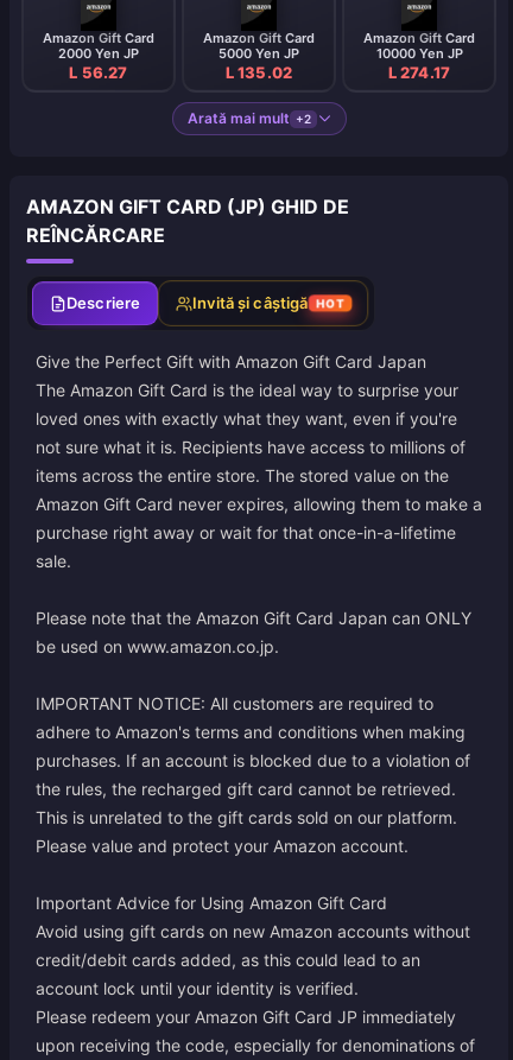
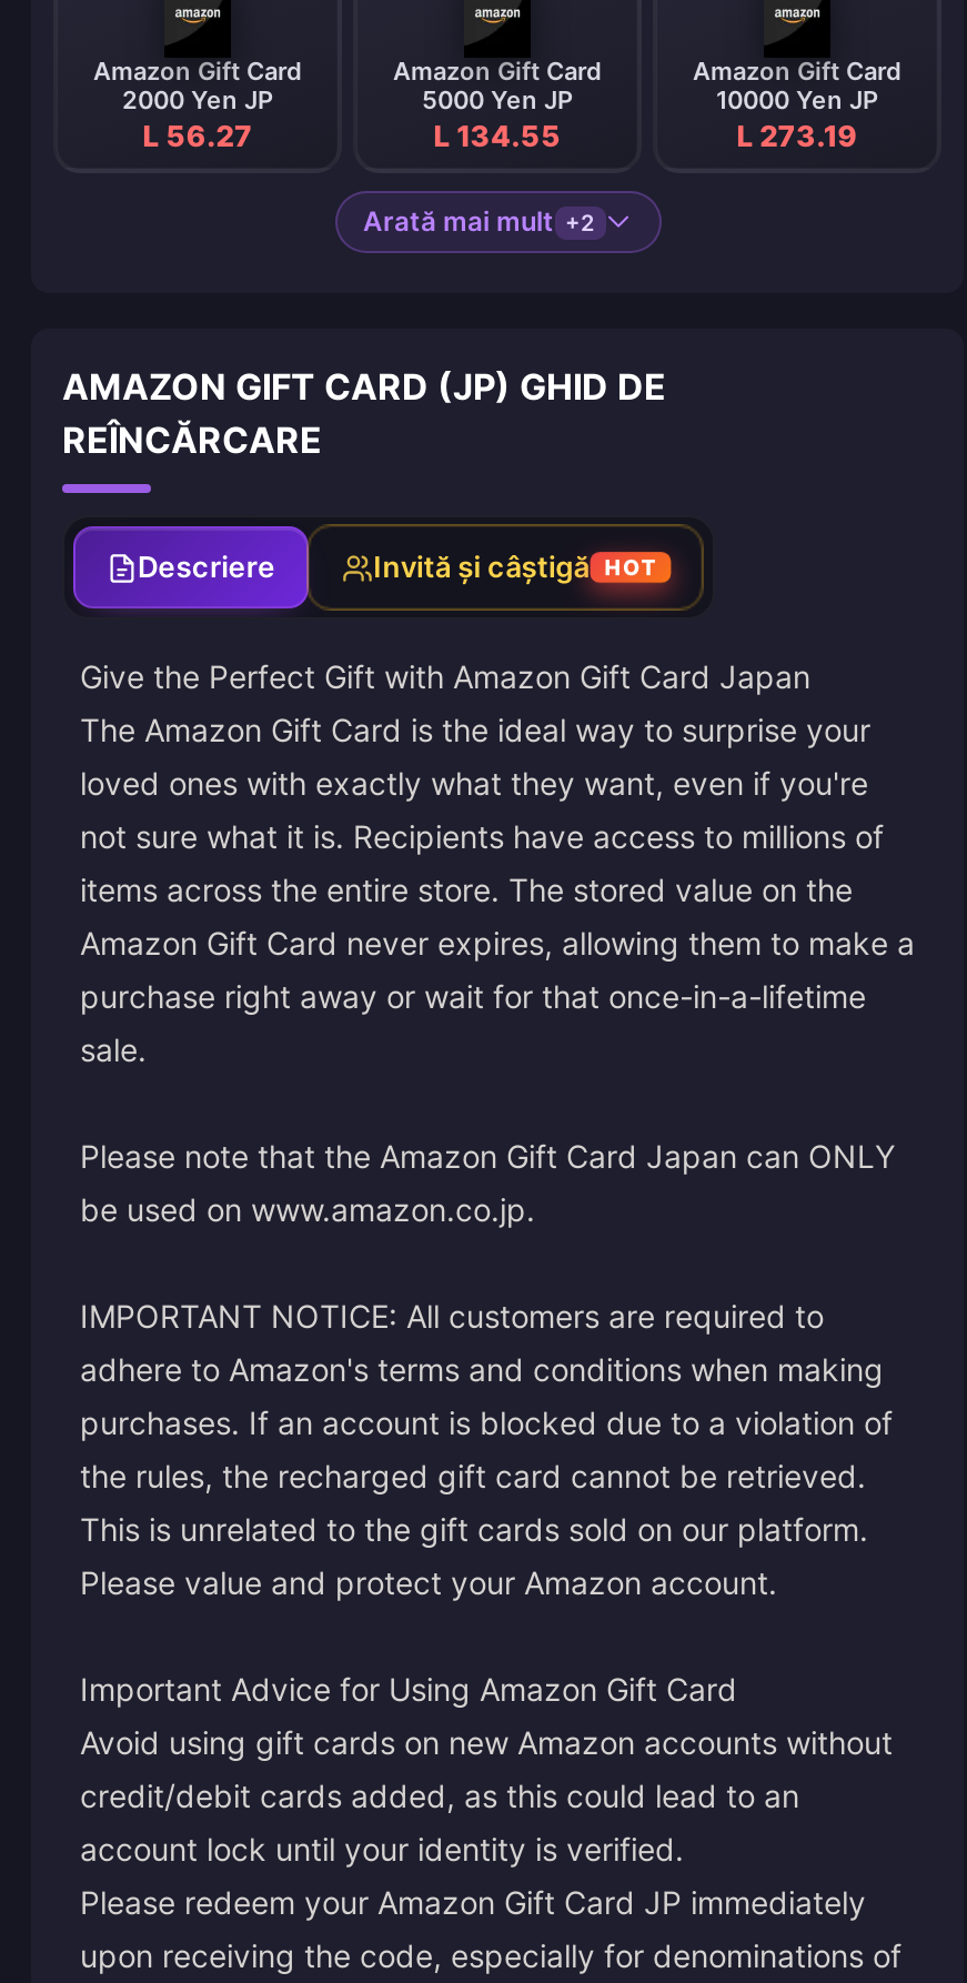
[225,62,292,81] L 135.02 -> [433,117,561,152] L 134.55
[388,62,450,81] L 274.17 -> [737,117,858,152] L 273.19

